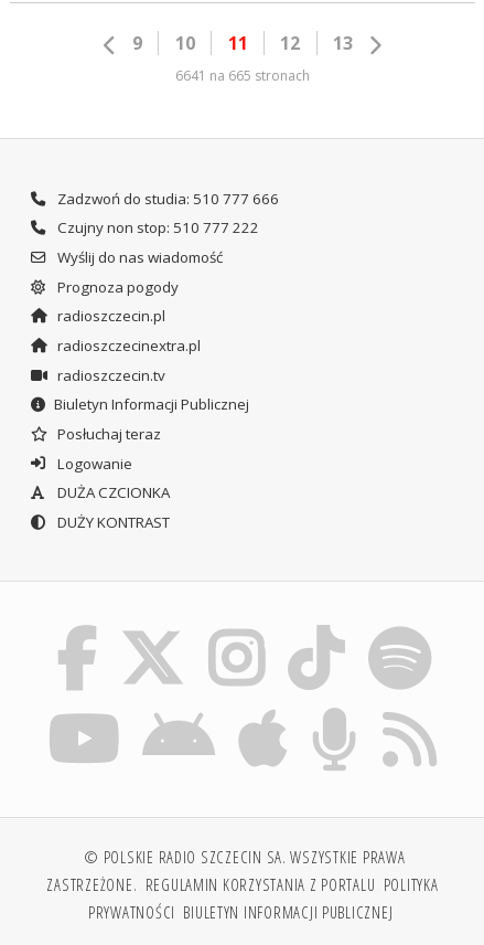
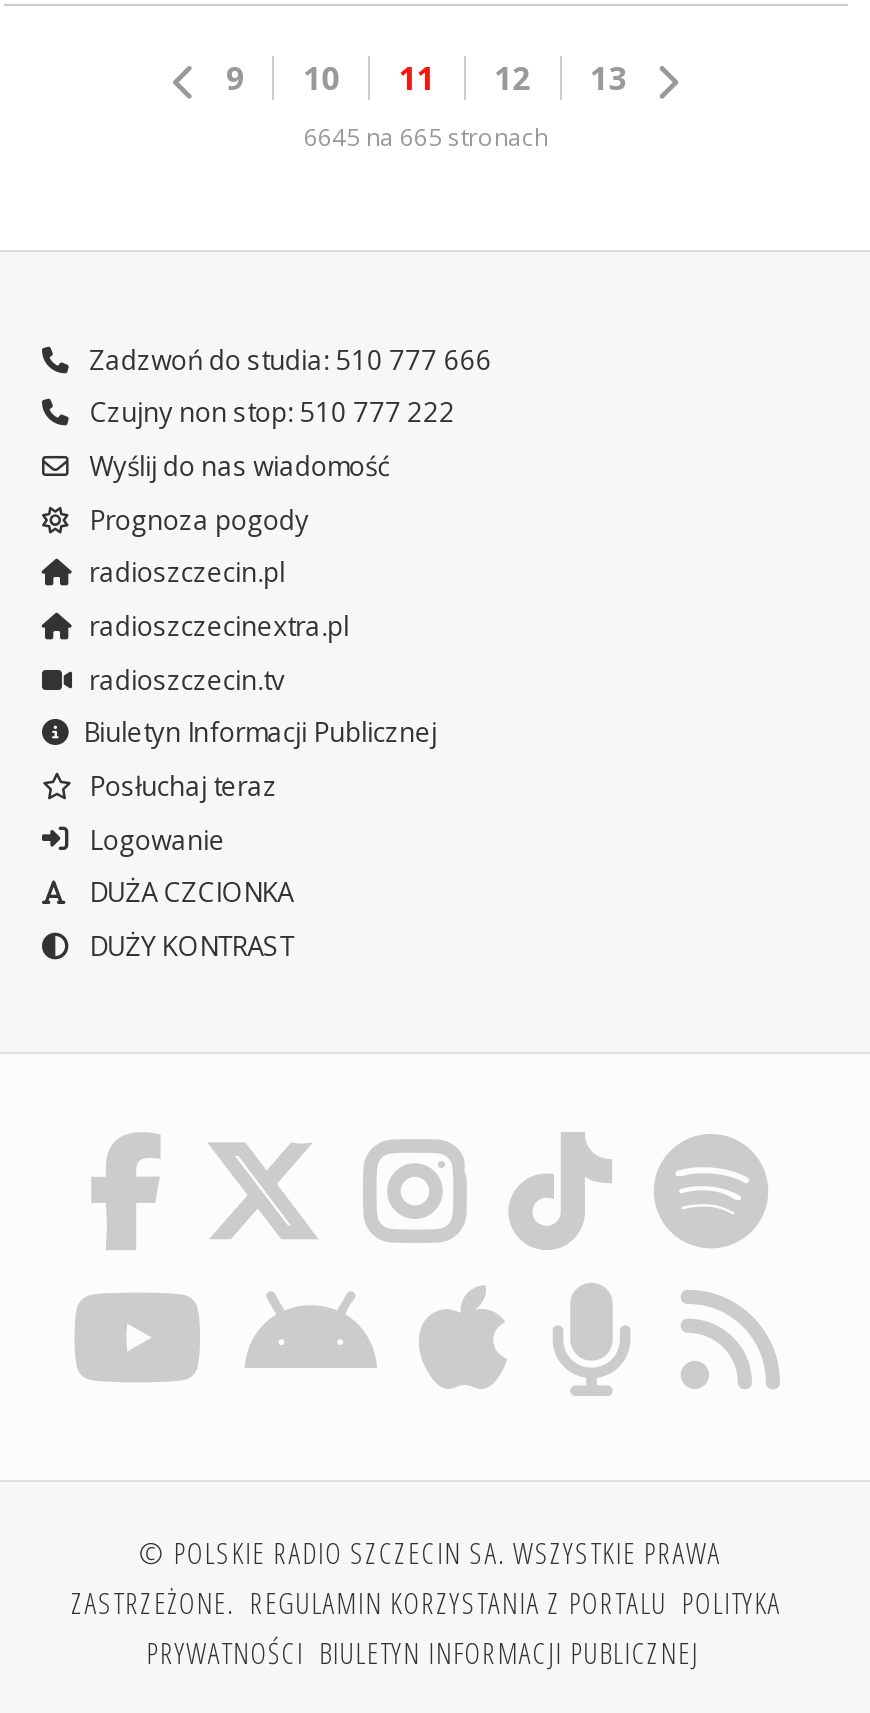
[175,67,310,85] 6641 na 665 stronach -> [304,121,548,155] 6645 na 665 stronach

